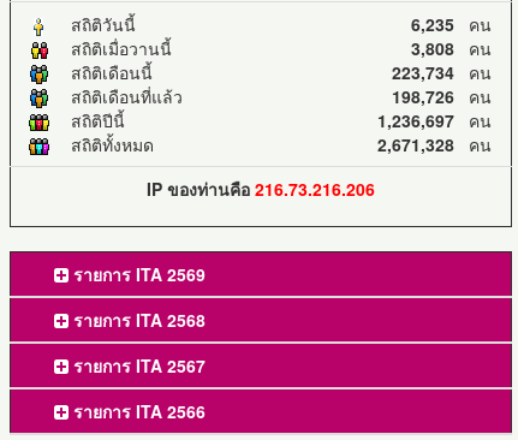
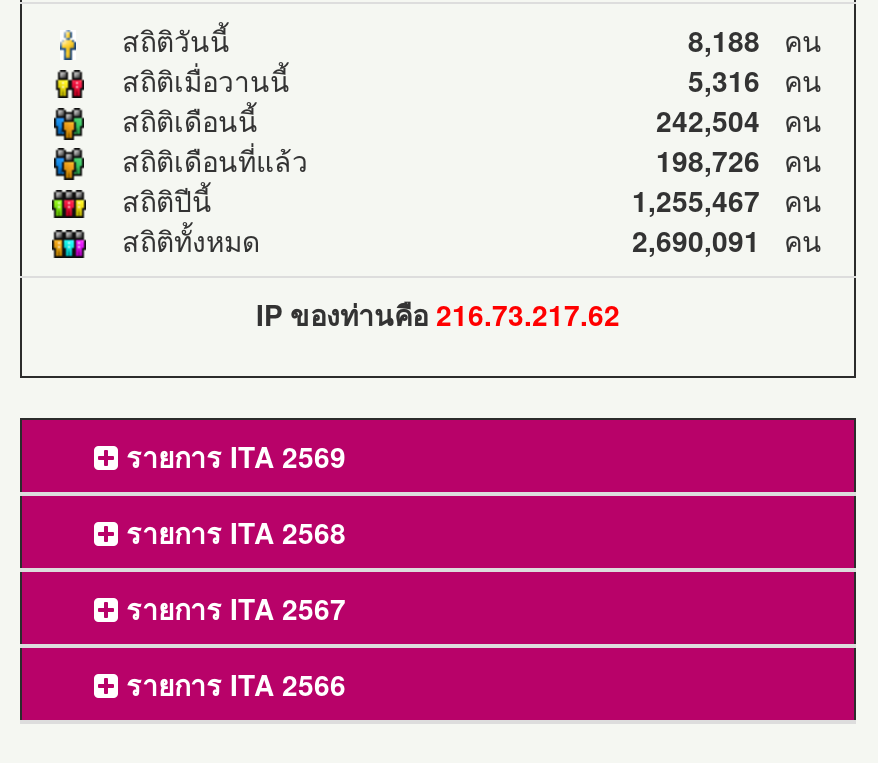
[411,12,501,36] 6,235คน -> [688,20,838,60] 8,188คน
[411,36,501,60] 3,808คน -> [688,60,838,100] 5,316คน
[392,60,501,84] 223,734คน -> [656,100,838,140] 242,504คน
[377,108,501,132] 1,236,697คน -> [632,180,838,220] 1,255,467คน
[377,132,501,156] 2,671,328คน -> [632,220,838,260] 2,690,091คน
[147,177,375,201] IP ของท่านคือ216.73.216.206 -> [256,294,620,334] IP ของท่านคือ216.73.217.62

